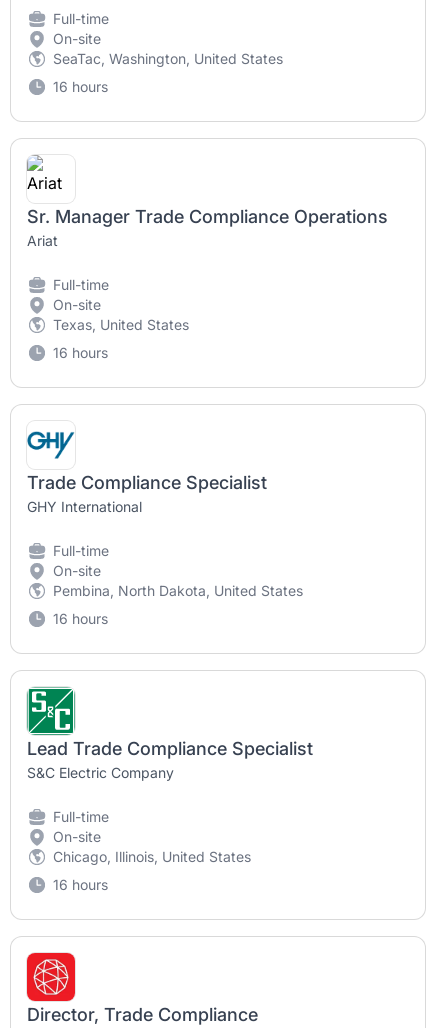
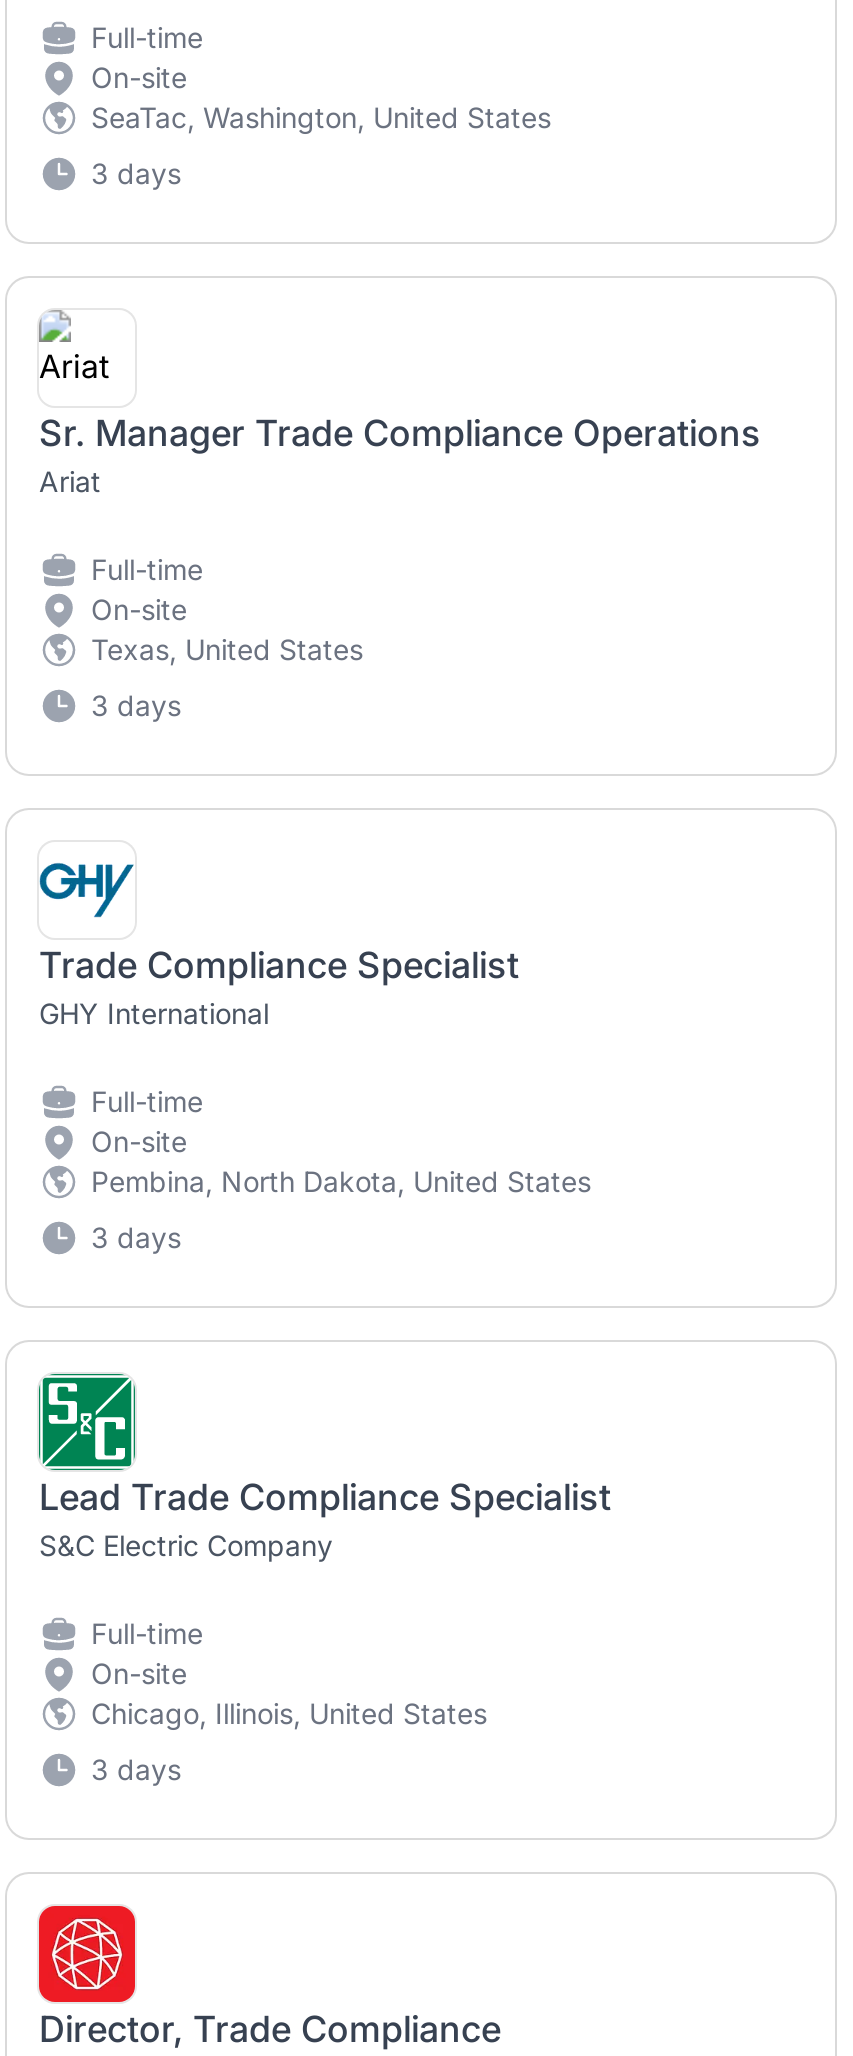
[53,78,108,95] 16 hours -> [91,156,181,190] 3 days
[53,344,108,361] 16 hours -> [91,688,181,722] 3 days
[53,610,108,627] 16 hours -> [91,1220,181,1254] 3 days
[53,876,108,893] 16 hours -> [91,1752,181,1786] 3 days

